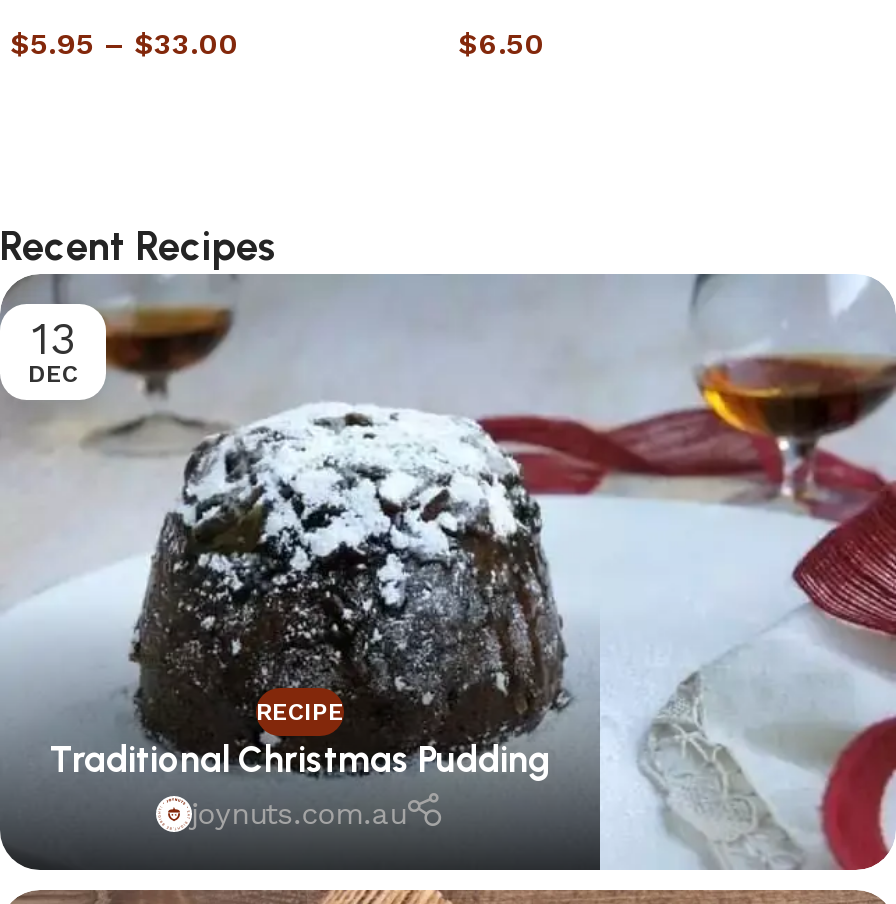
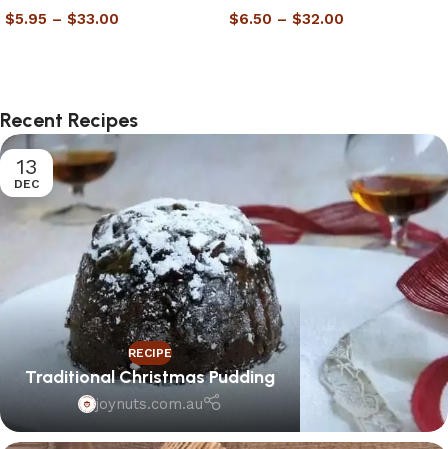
[458,26,544,62] $6.50 -> [229,10,344,28] $6.50 – $32.00

